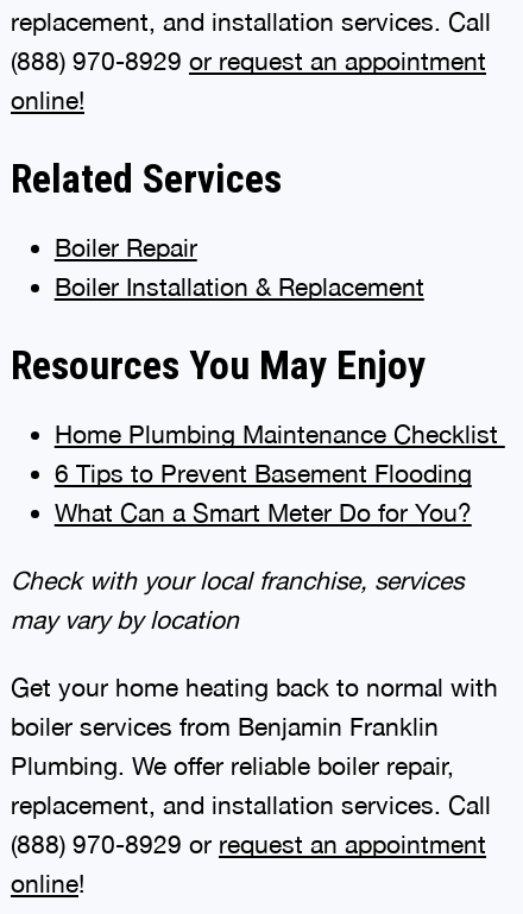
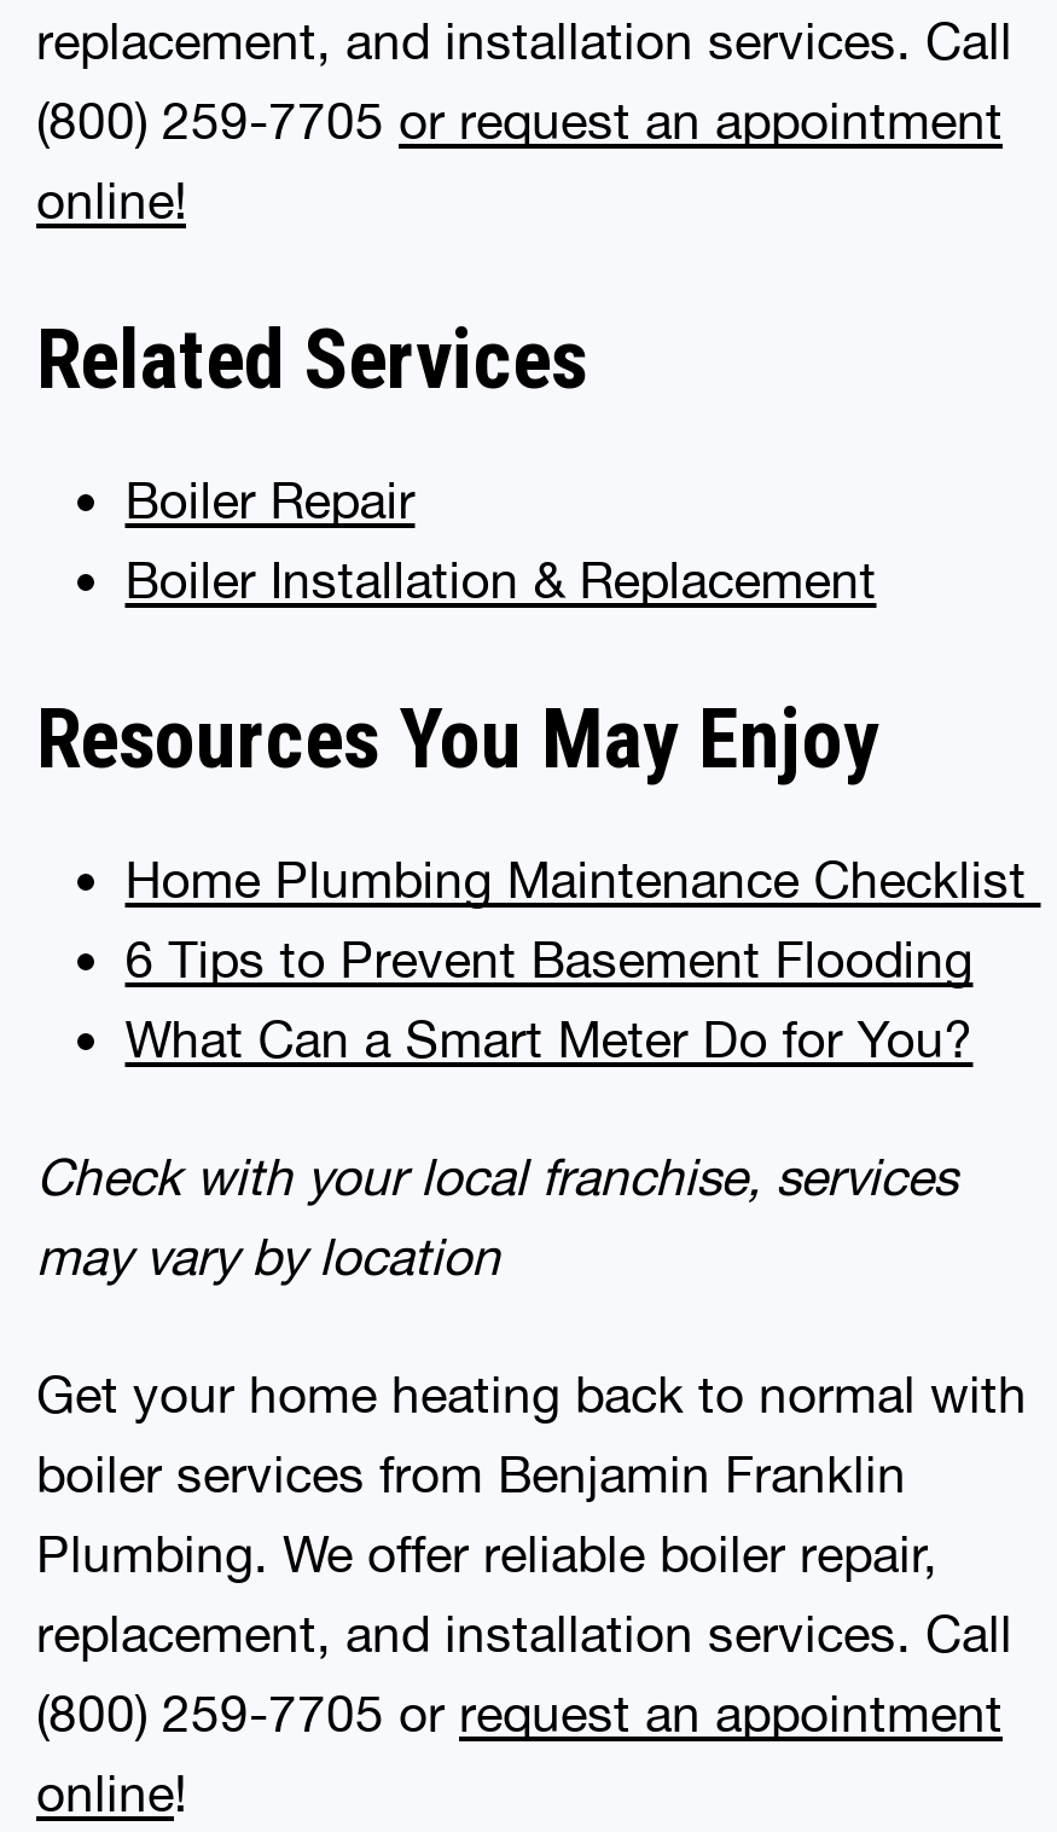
[11,46,486,75] (888) 970-8929 or request an appointment -> [36,90,1003,148] (800) 259-7705 or request an appointment
[11,829,486,858] (888) 970-8929 or request an appointment -> [36,1683,1003,1741] (800) 259-7705 or request an appointment

